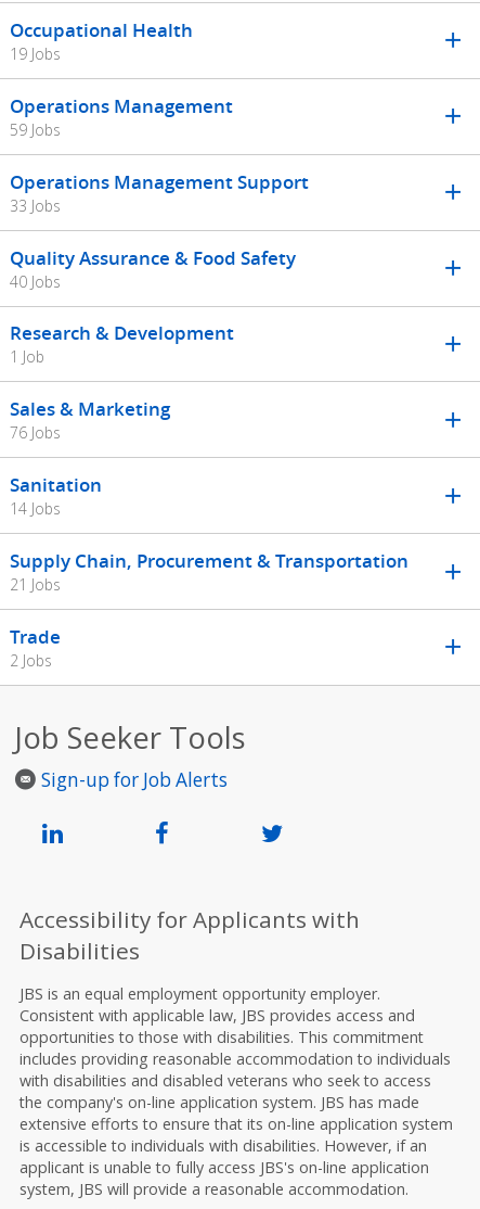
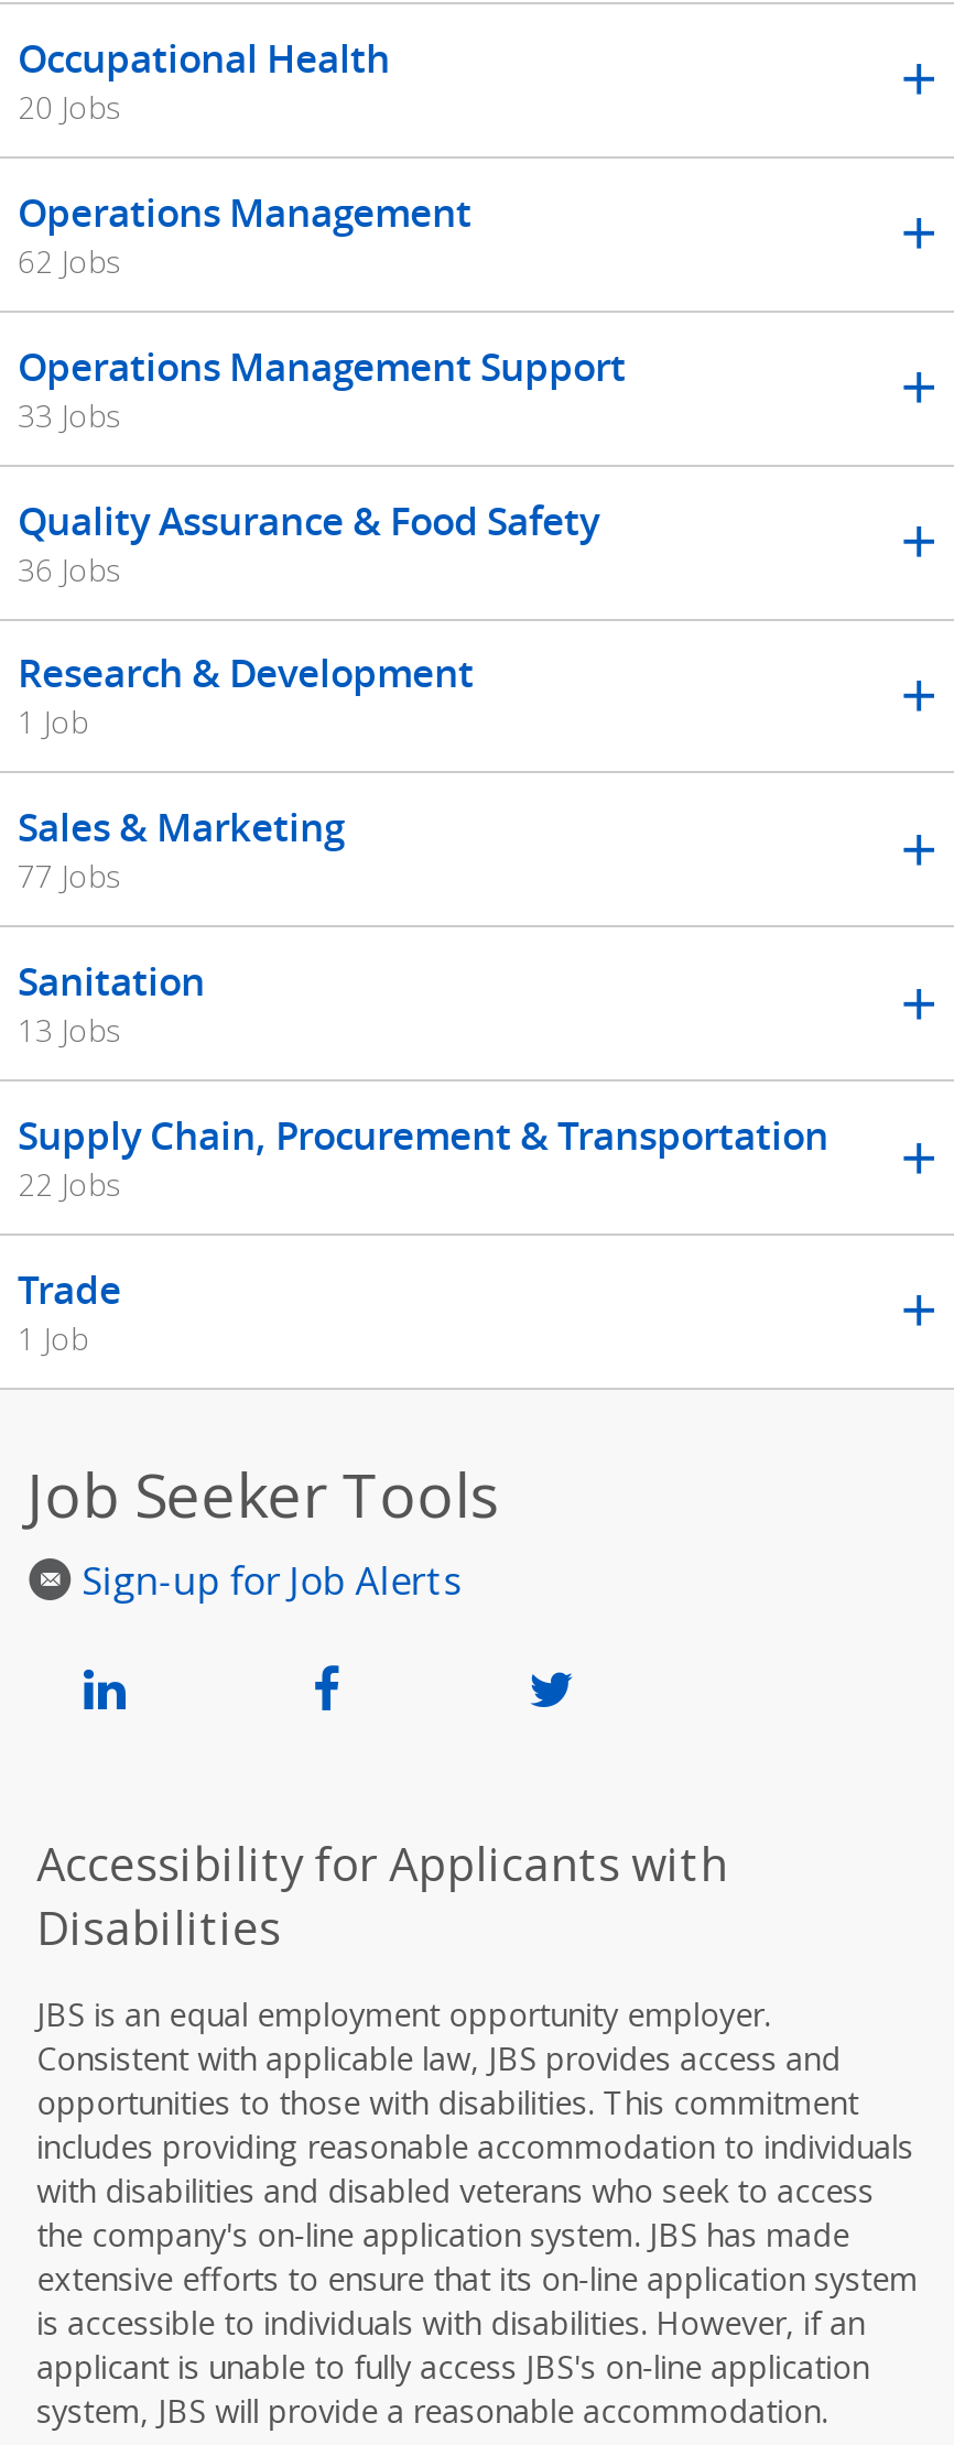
[10,43,61,64] 19 Jobs -> [18,86,121,128] 20 Jobs
[10,119,61,140] 59 Jobs -> [18,240,121,282] 62 Jobs
[10,271,61,292] 40 Jobs -> [18,548,121,589] 36 Jobs
[10,423,61,443] 76 Jobs -> [18,856,121,897] 77 Jobs
[10,498,61,519] 14 Jobs -> [18,1009,121,1051] 13 Jobs
[10,574,61,595] 21 Jobs -> [18,1163,121,1205] 22 Jobs
[10,650,52,671] 2 Jobs -> [18,1317,88,1359] 1 Job

